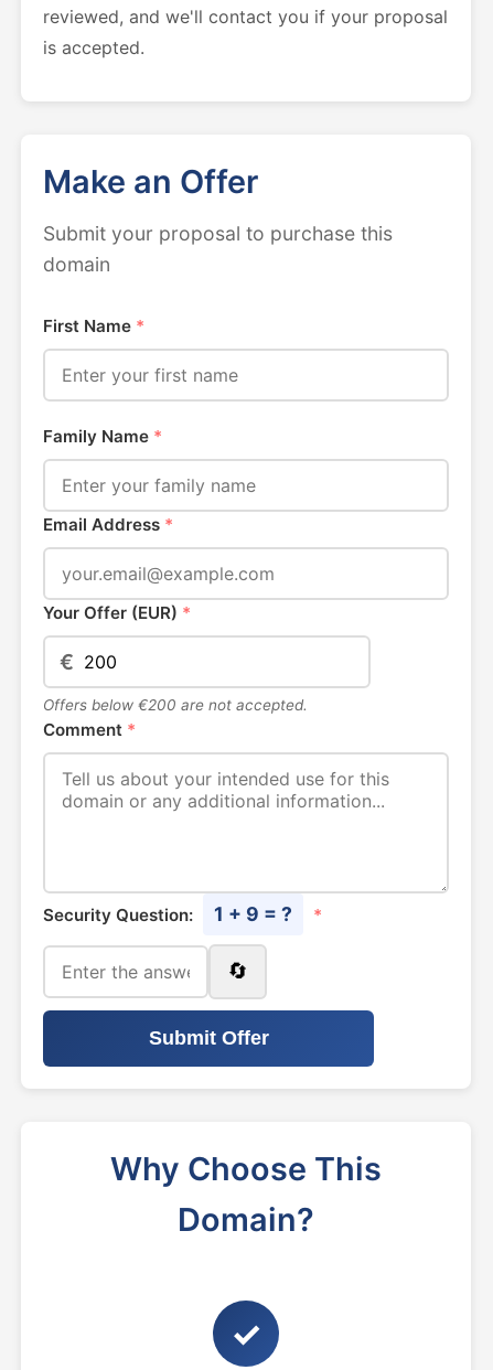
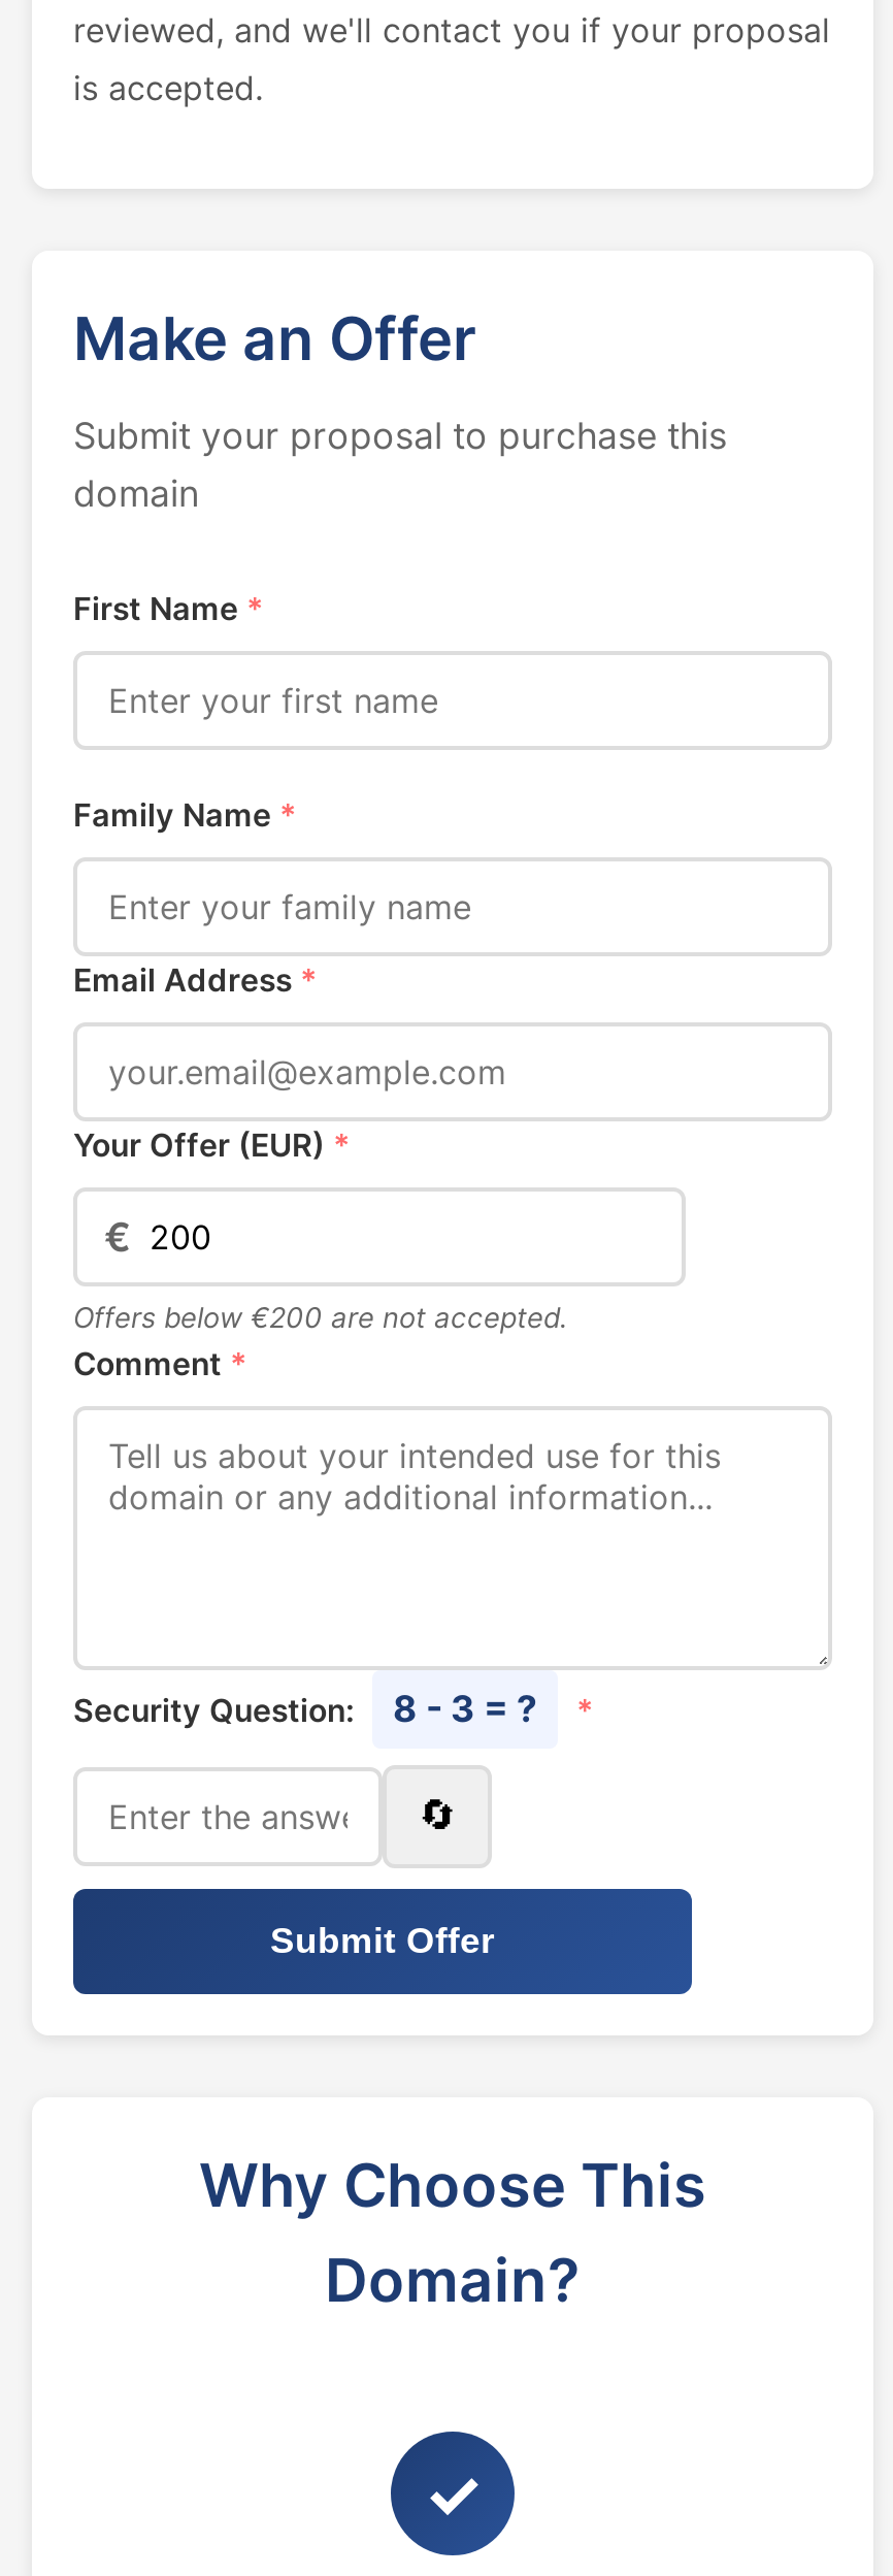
[214,902,292,925] 1 + 9 = ? -> [393,1687,537,1730] 8 - 3 = ?

